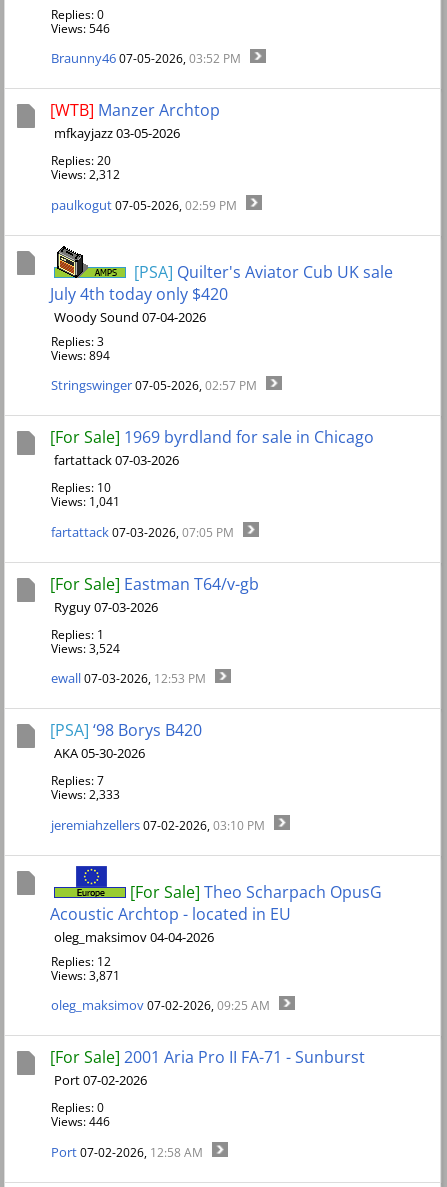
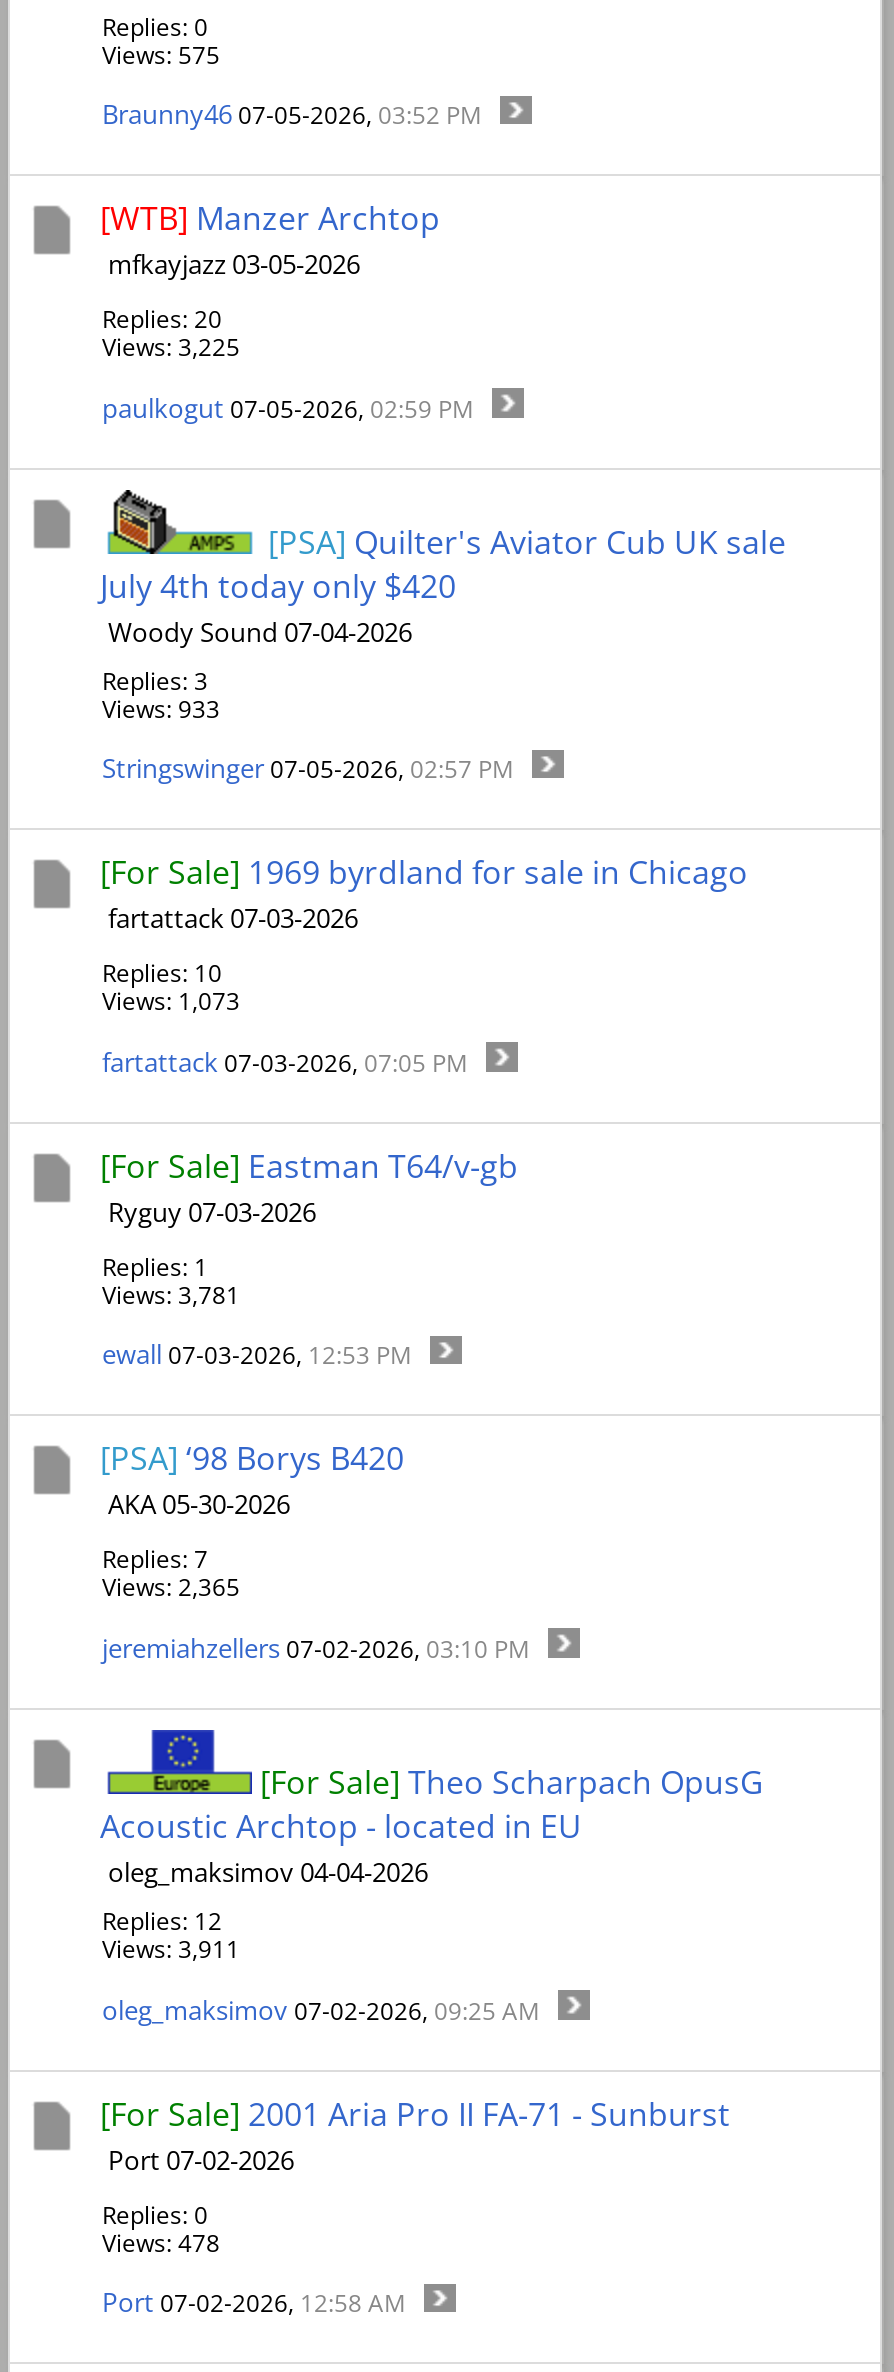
[51,20,110,37] Views: 546 -> [102,37,220,71] Views: 575
[51,166,120,183] Views: 2,312 -> [102,330,240,364] Views: 3,225
[51,347,110,364] Views: 894 -> [102,692,220,726] Views: 933
[51,493,120,510] Views: 1,041 -> [102,985,240,1019] Views: 1,073
[51,640,120,657] Views: 3,524 -> [102,1278,240,1312] Views: 3,781
[51,786,120,803] Views: 2,333 -> [102,1571,240,1605] Views: 2,365
[51,967,120,984] Views: 3,871 -> [102,1932,240,1966] Views: 3,911
[51,1113,110,1130] Views: 446 -> [102,2225,220,2259] Views: 478

